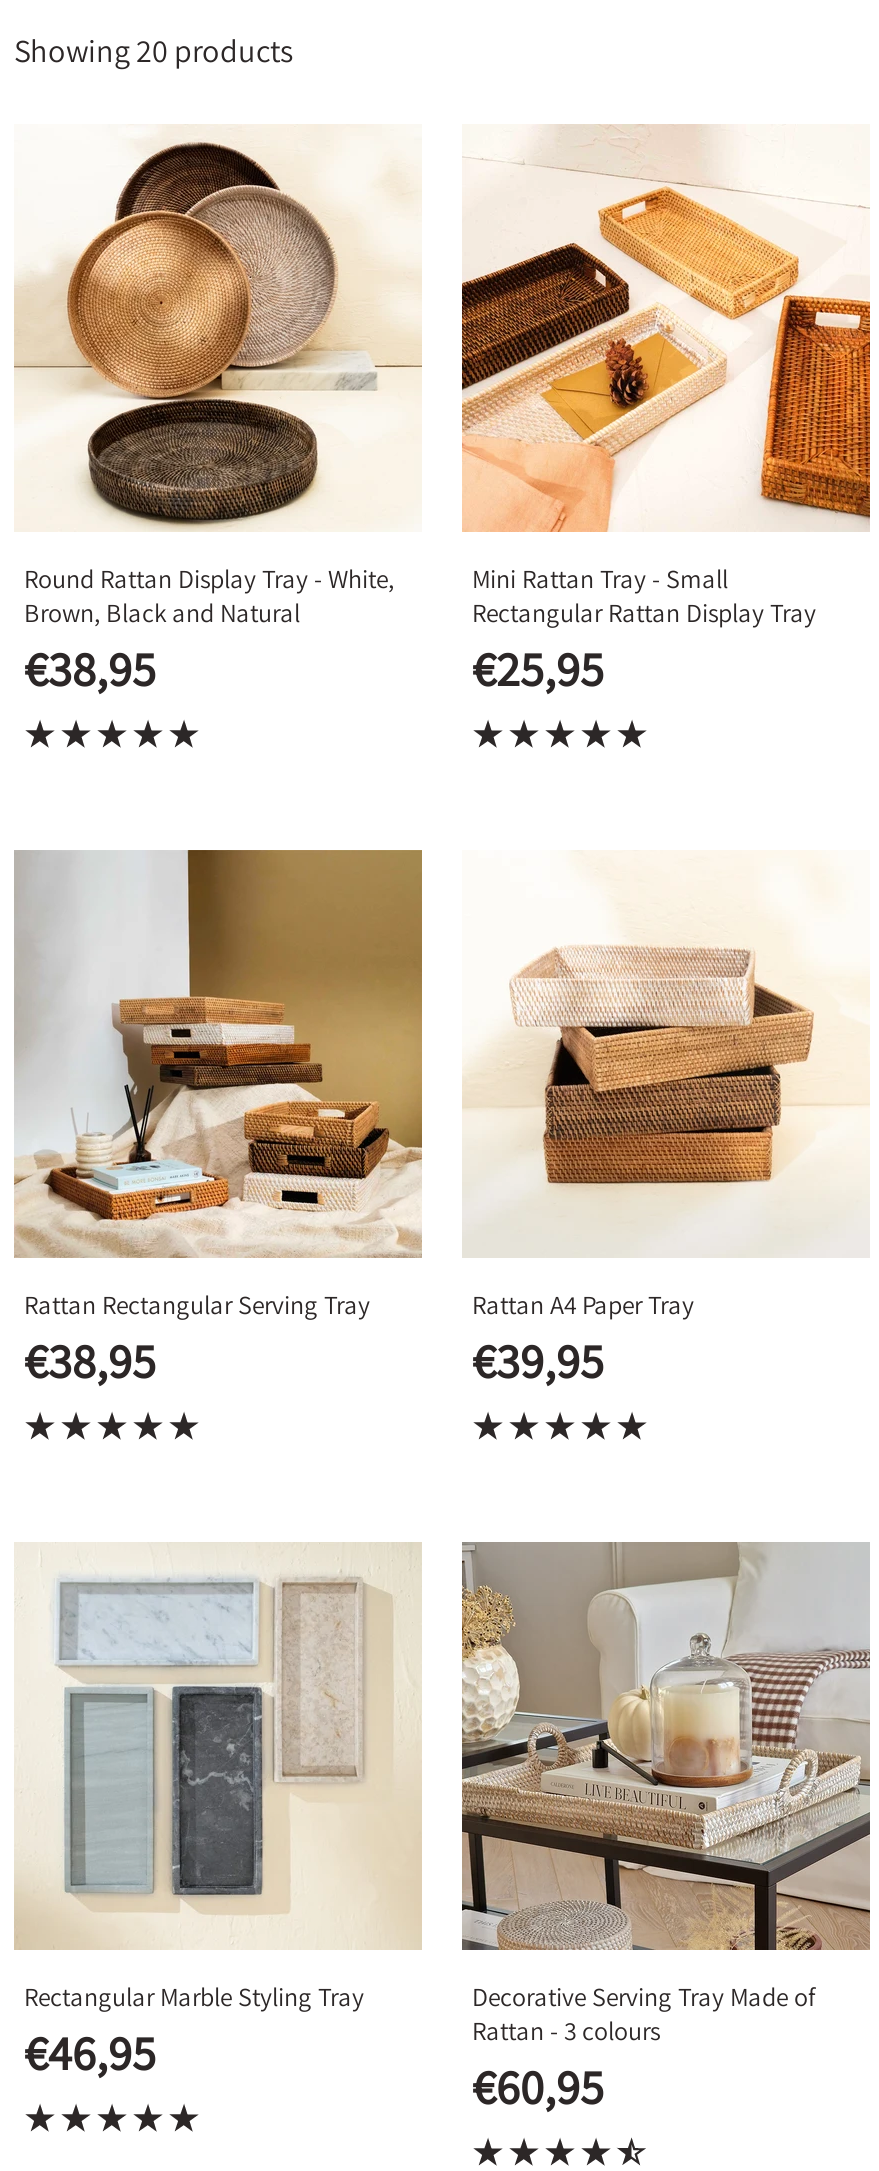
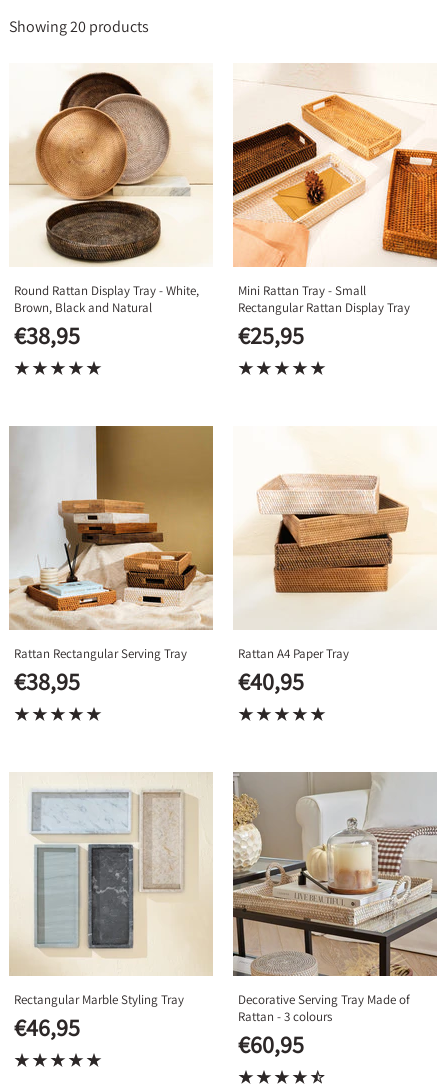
[472,1328,604,1392] €39,95 -> [238,665,304,697] €40,95

